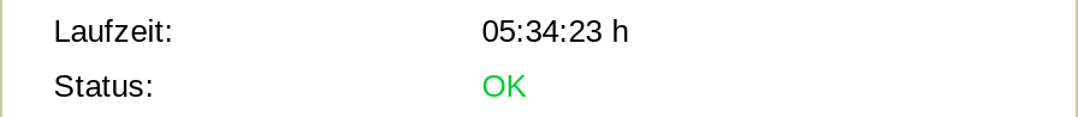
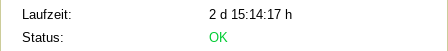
[482,12,629,48] 05:34:23 h -> [209,7,292,22] 2 d 15:14:17 h

